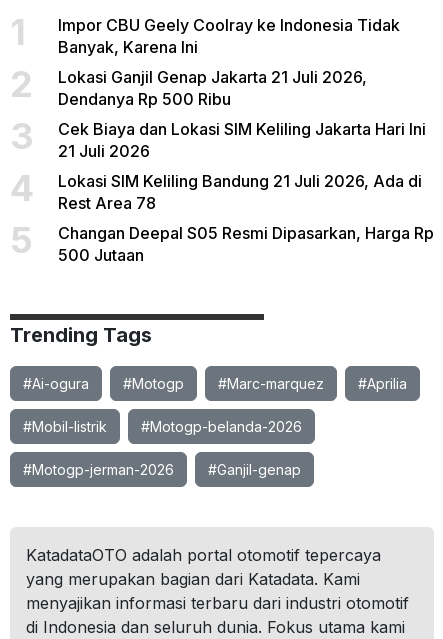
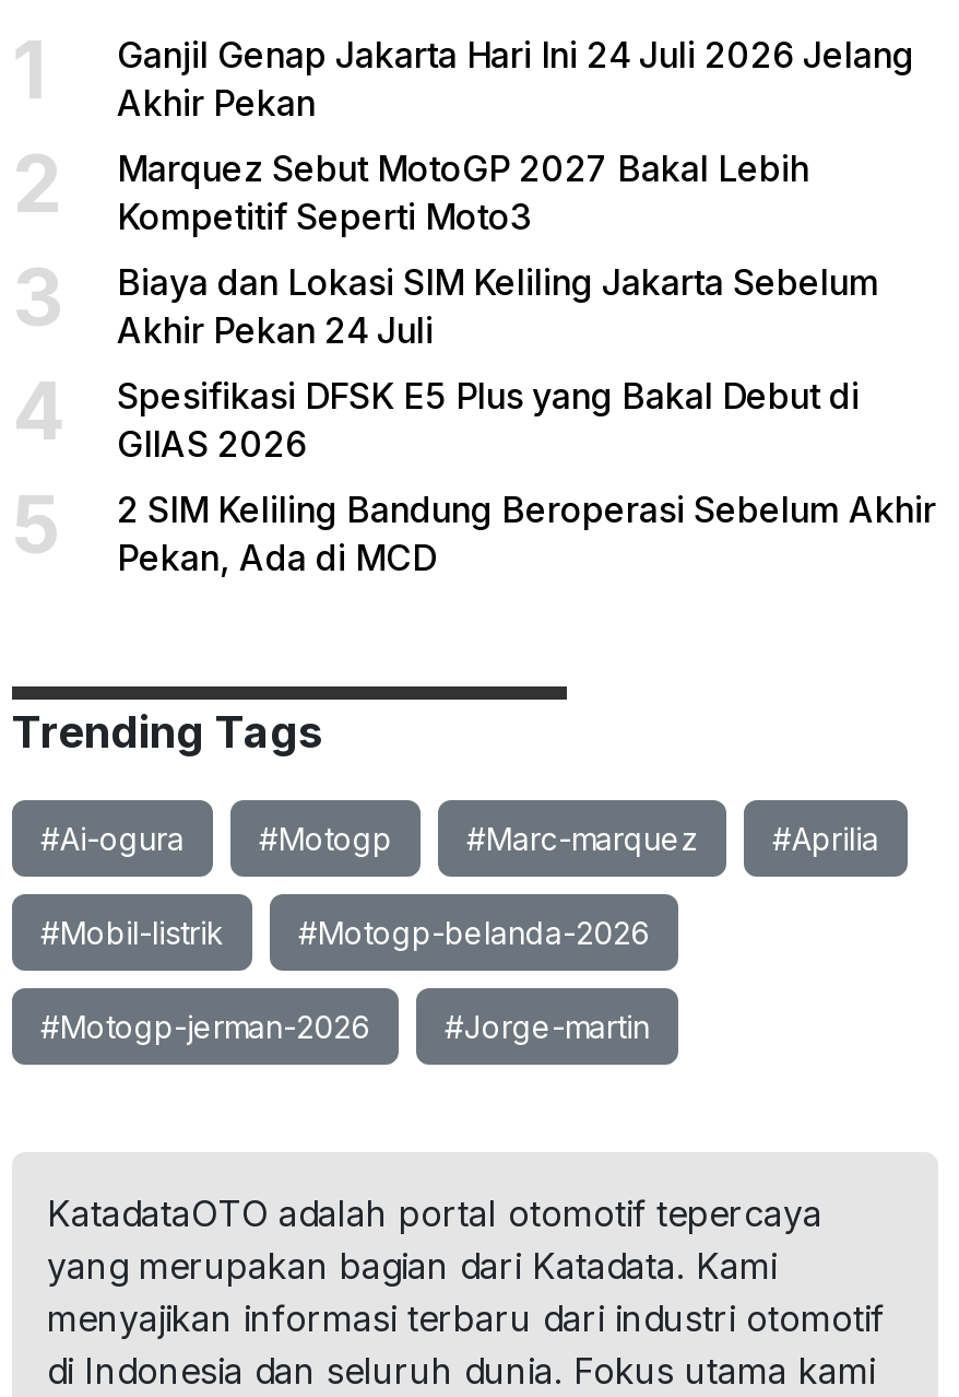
[58,15,400,57] Impor CBU Geely Coolray ke Indonesia Tidak | Banyak, Karena Ini -> [117,33,914,125] Ganjil Genap Jakarta Hari Ini 24 Juli 2026 Jelang | Akhir Pekan
[58,67,367,109] Lokasi Ganjil Genap Jakarta 21 Juli 2026, | Dendanya Rp 500 Ribu -> [117,146,809,238] Marquez Sebut MotoGP 2027 Bakal Lebih | Kompetitif Seperti Moto3
[58,119,426,161] Cek Biaya dan Lokasi SIM Keliling Jakarta Hari Ini | 21 Juli 2026 -> [117,260,879,352] Biaya dan Lokasi SIM Keliling Jakarta Sebelum | Akhir Pekan 24 Juli
[58,171,422,213] Lokasi SIM Keliling Bandung 21 Juli 2026, Ada di | Rest Area 78 -> [117,374,860,466] Spesifikasi DFSK E5 Plus yang Bakal Debut di | GIIAS 2026
[58,223,434,265] Changan Deepal S05 Resmi Dipasarkan, Harga Rp | 500 Jutaan -> [117,488,936,579] 2 SIM Keliling Bandung Beroperasi Sebelum Akhir | Pekan, Ada di MCD
[208,461,301,478] #Ganjil-genap -> [445,1008,650,1045] #Jorge-martin

